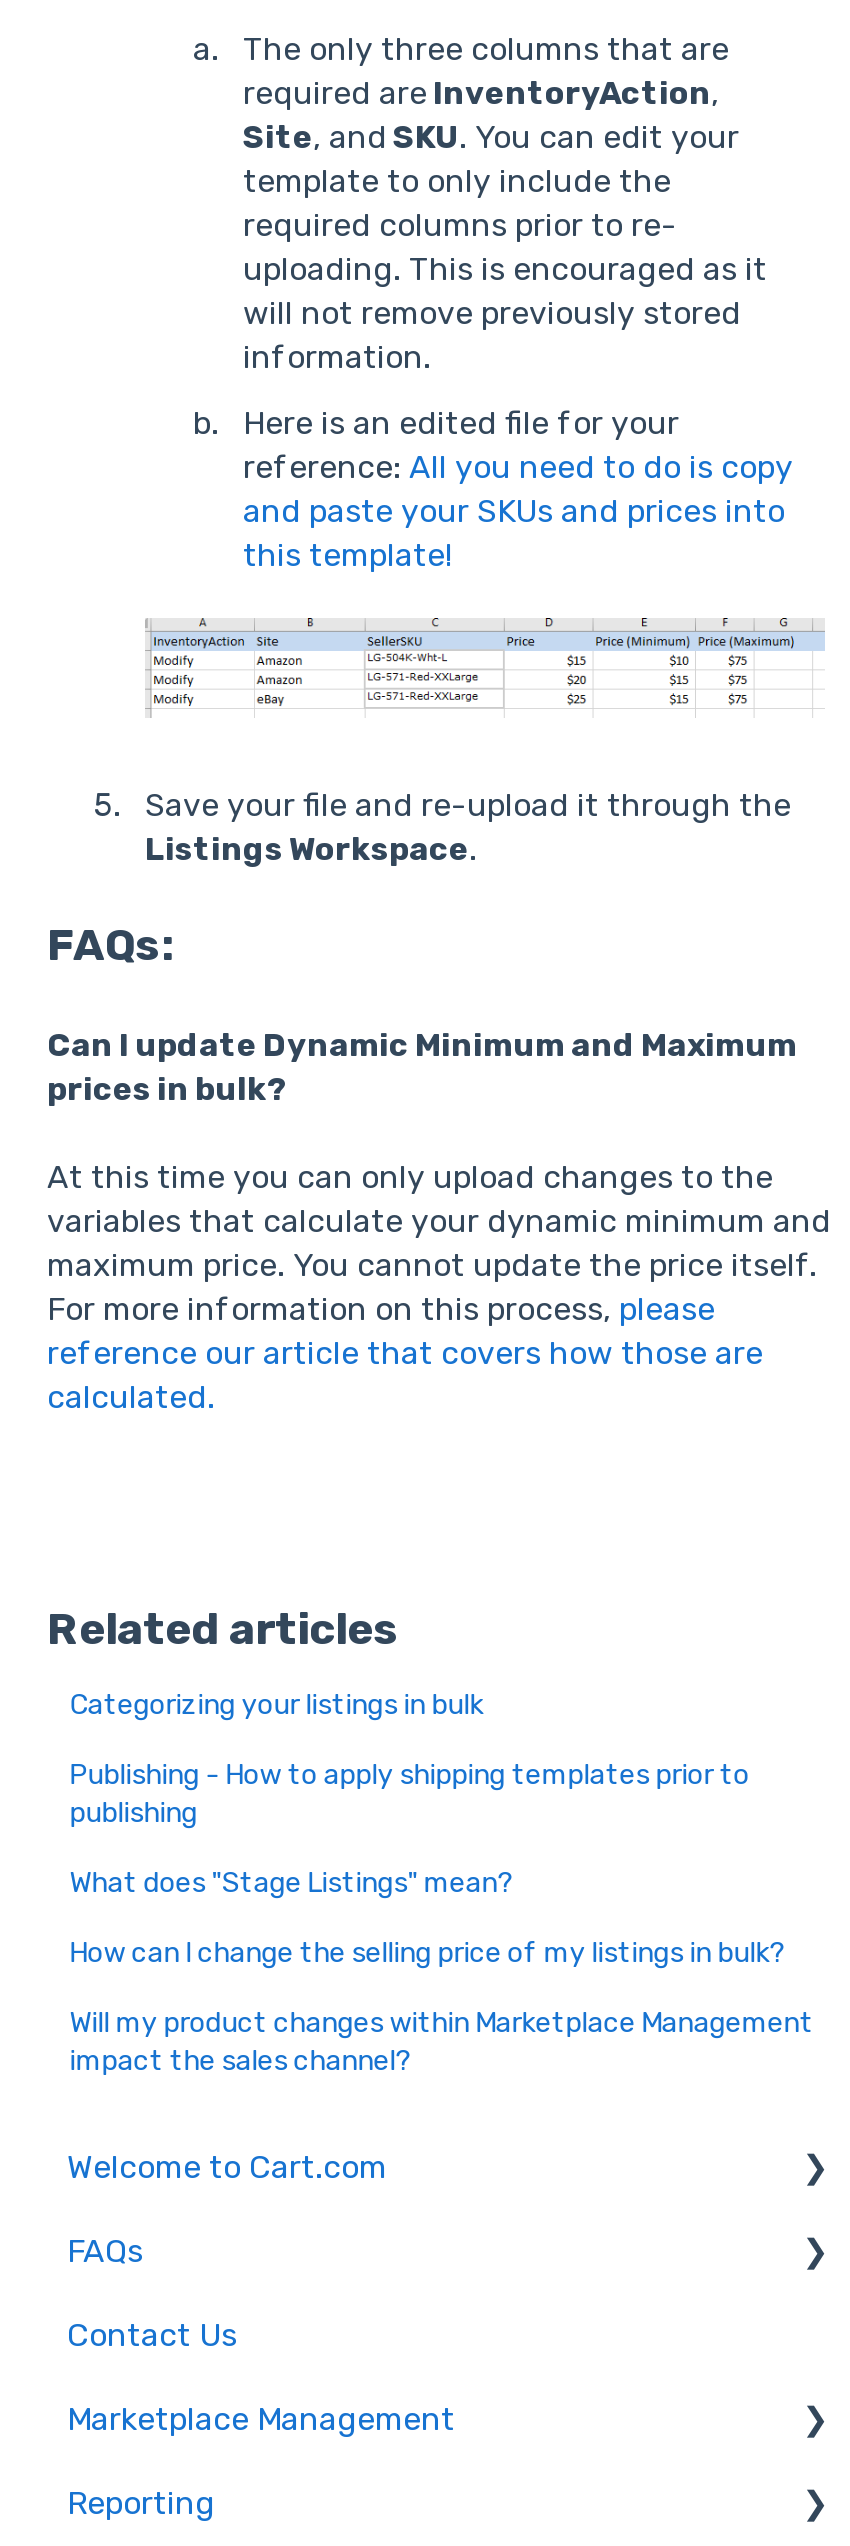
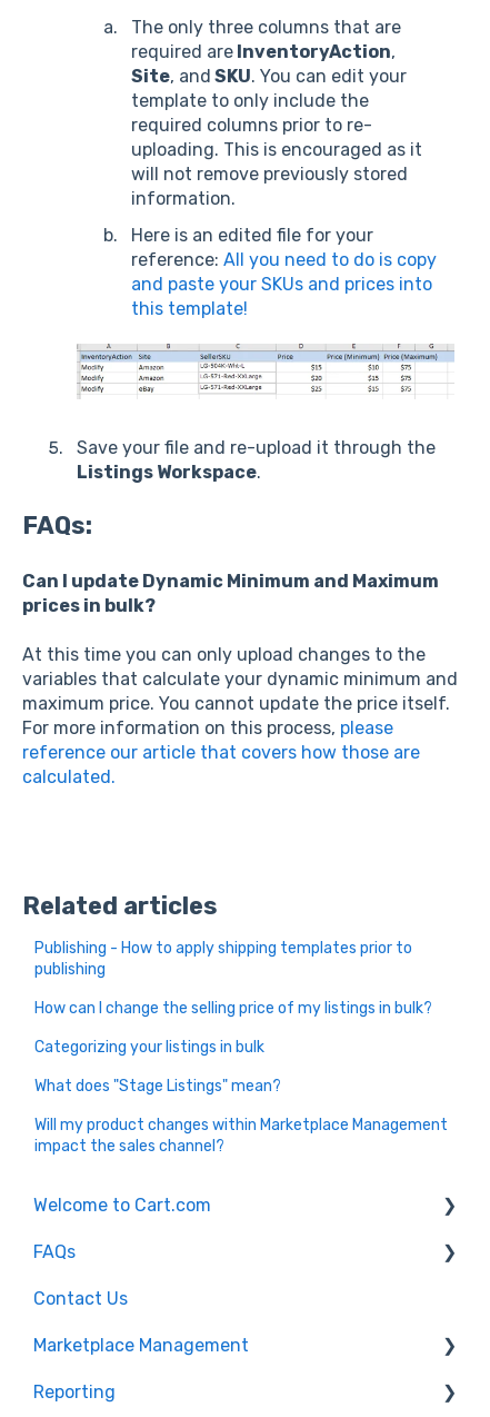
moved [69,1689,483,1723] -> [35,1038,265,1057]: Categorizing your listings in bulk
moved [69,1759,749,1831] -> [35,939,412,979]: Publishing - How to apply shipping templates prior to | publishing
moved [69,1867,513,1901] -> [35,1077,281,1096]: What does "Stage Listings" mean?
moved [69,1937,785,1971] -> [35,999,432,1018]: How can I change the selling price of my listings in bulk?

